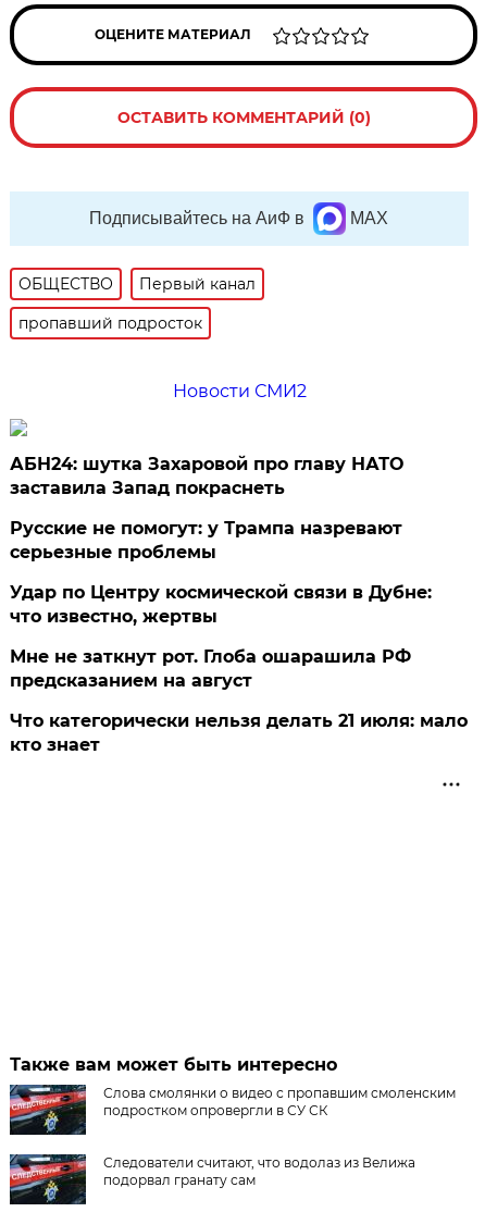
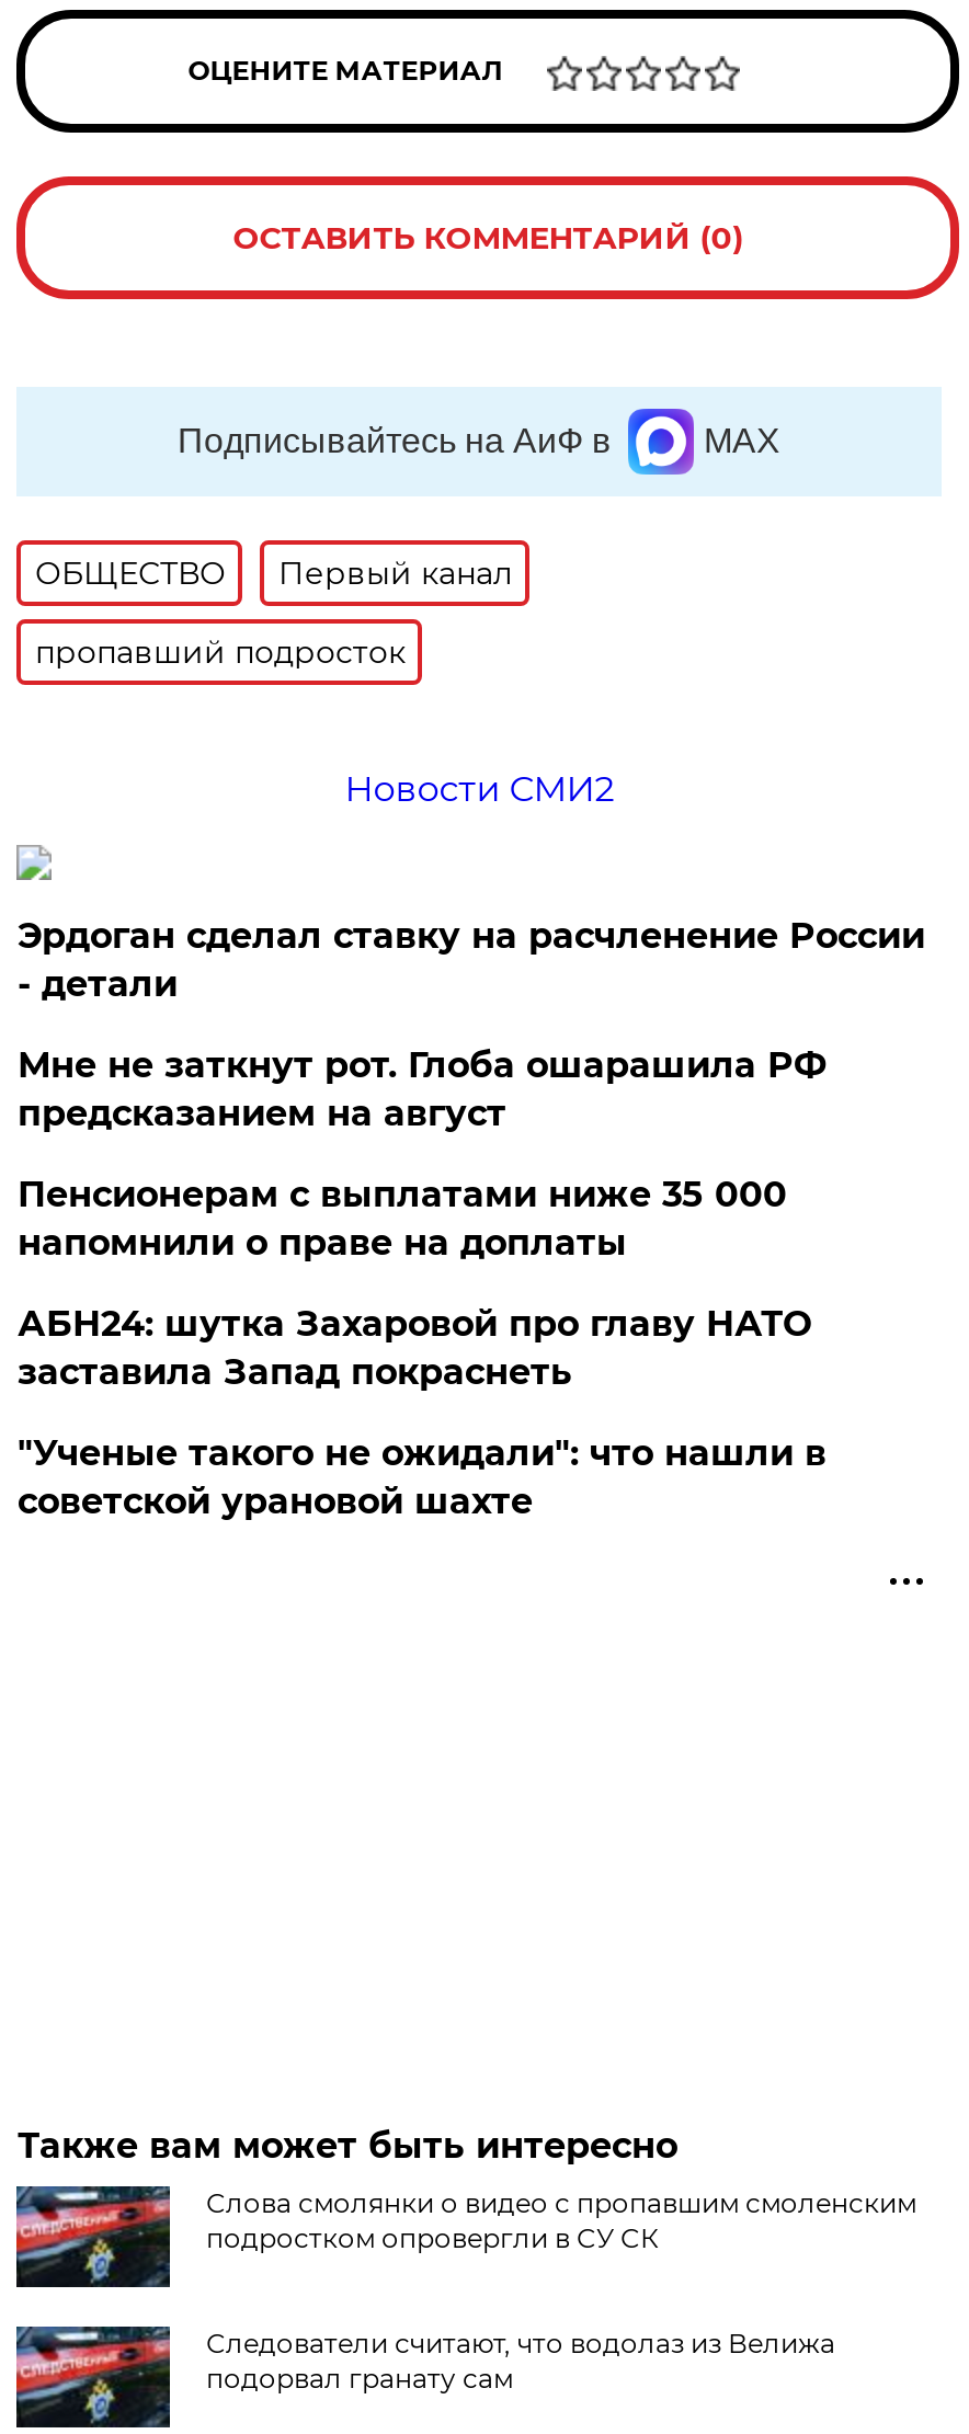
none -> [17,915,925,1263] Эрдоган сделал ставку на расчленение России | - детали | Пенсионерам с выплатами ниже 35 000 | напомнили о праве на доплаты
moved [10,454,404,498] -> [17,1303,811,1393]: АБН24: шутка Захаровой про главу НАТО | заставила Запад покраснеть
[10,518,468,755] Русские не помогут: у Трампа назревают | серьезные проблемы | Удар по Центру космической связи в Дубне: | что известно, жертвы | Что категорически нельзя делать 21 июля: мало | кто знает -> [17,1432,826,1522] "Ученые такого не ожидали": что нашли в | советской урановой шахте
moved [10,646,411,691] -> [17,1044,826,1134]: Мне не заткнут рот. Глоба ошарашила РФ | предсказанием на август

